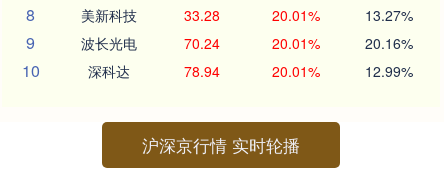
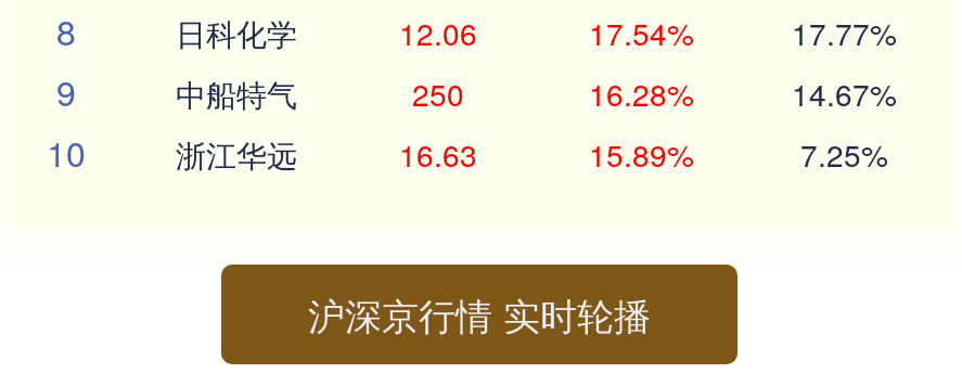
[81,5,413,25] 美新科技 | 33.28 | 20.01% | 13.27% -> [176,11,896,54] 日科化学 | 12.06 | 17.54% | 17.77%
[81,33,413,53] 波长光电 | 70.24 | 20.01% | 20.16% -> [176,72,896,115] 中船特气 | 250 | 16.28% | 14.67%
[88,61,413,81] 深科达 | 78.94 | 20.01% | 12.99% -> [176,132,887,176] 浙江华远 | 16.63 | 15.89% | 7.25%

